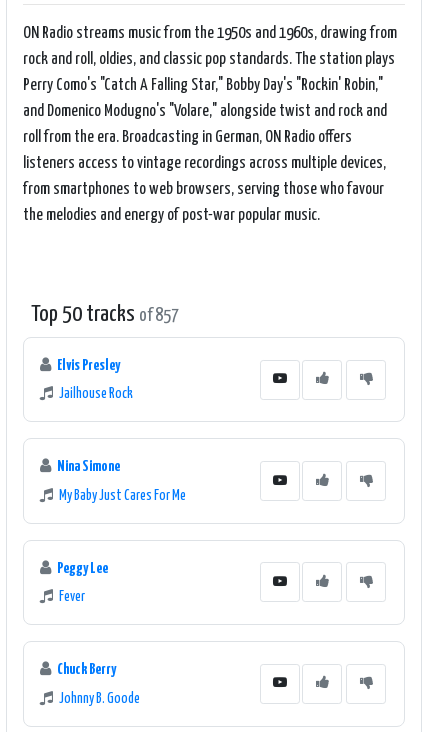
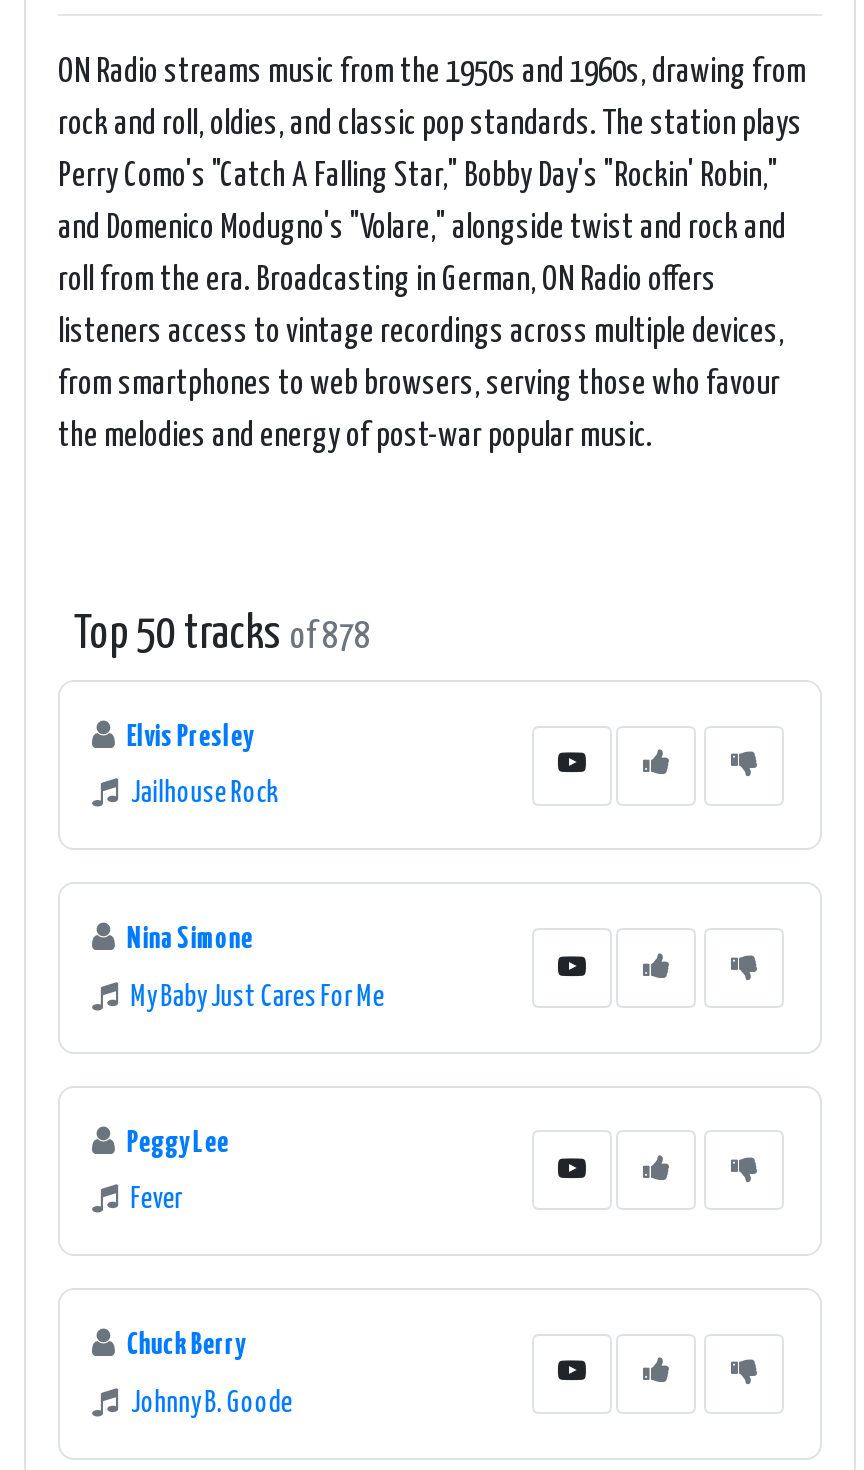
[31,303,179,326] Top 50 tracks of 857 -> [74,612,370,658] Top 50 tracks of 878

